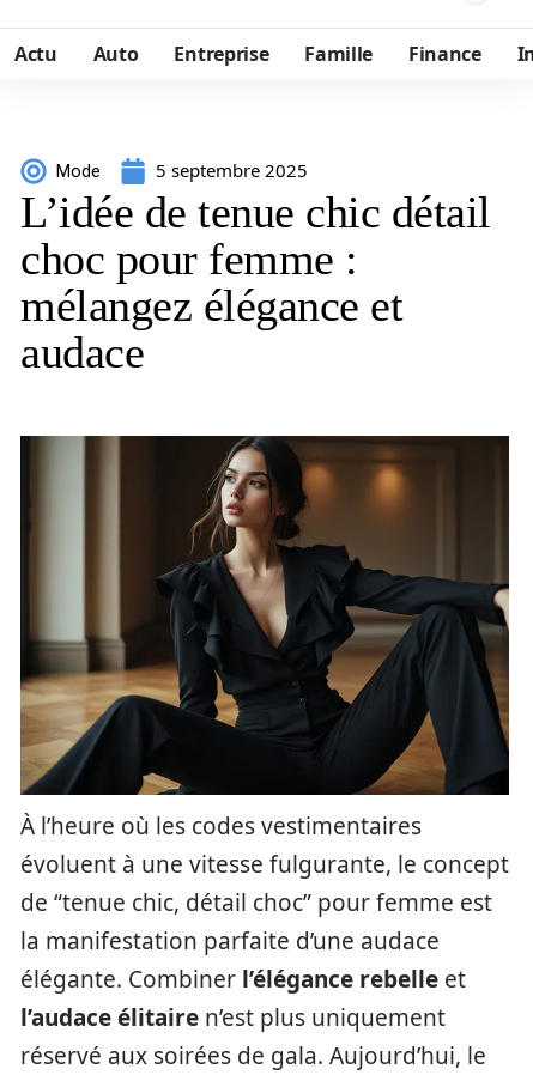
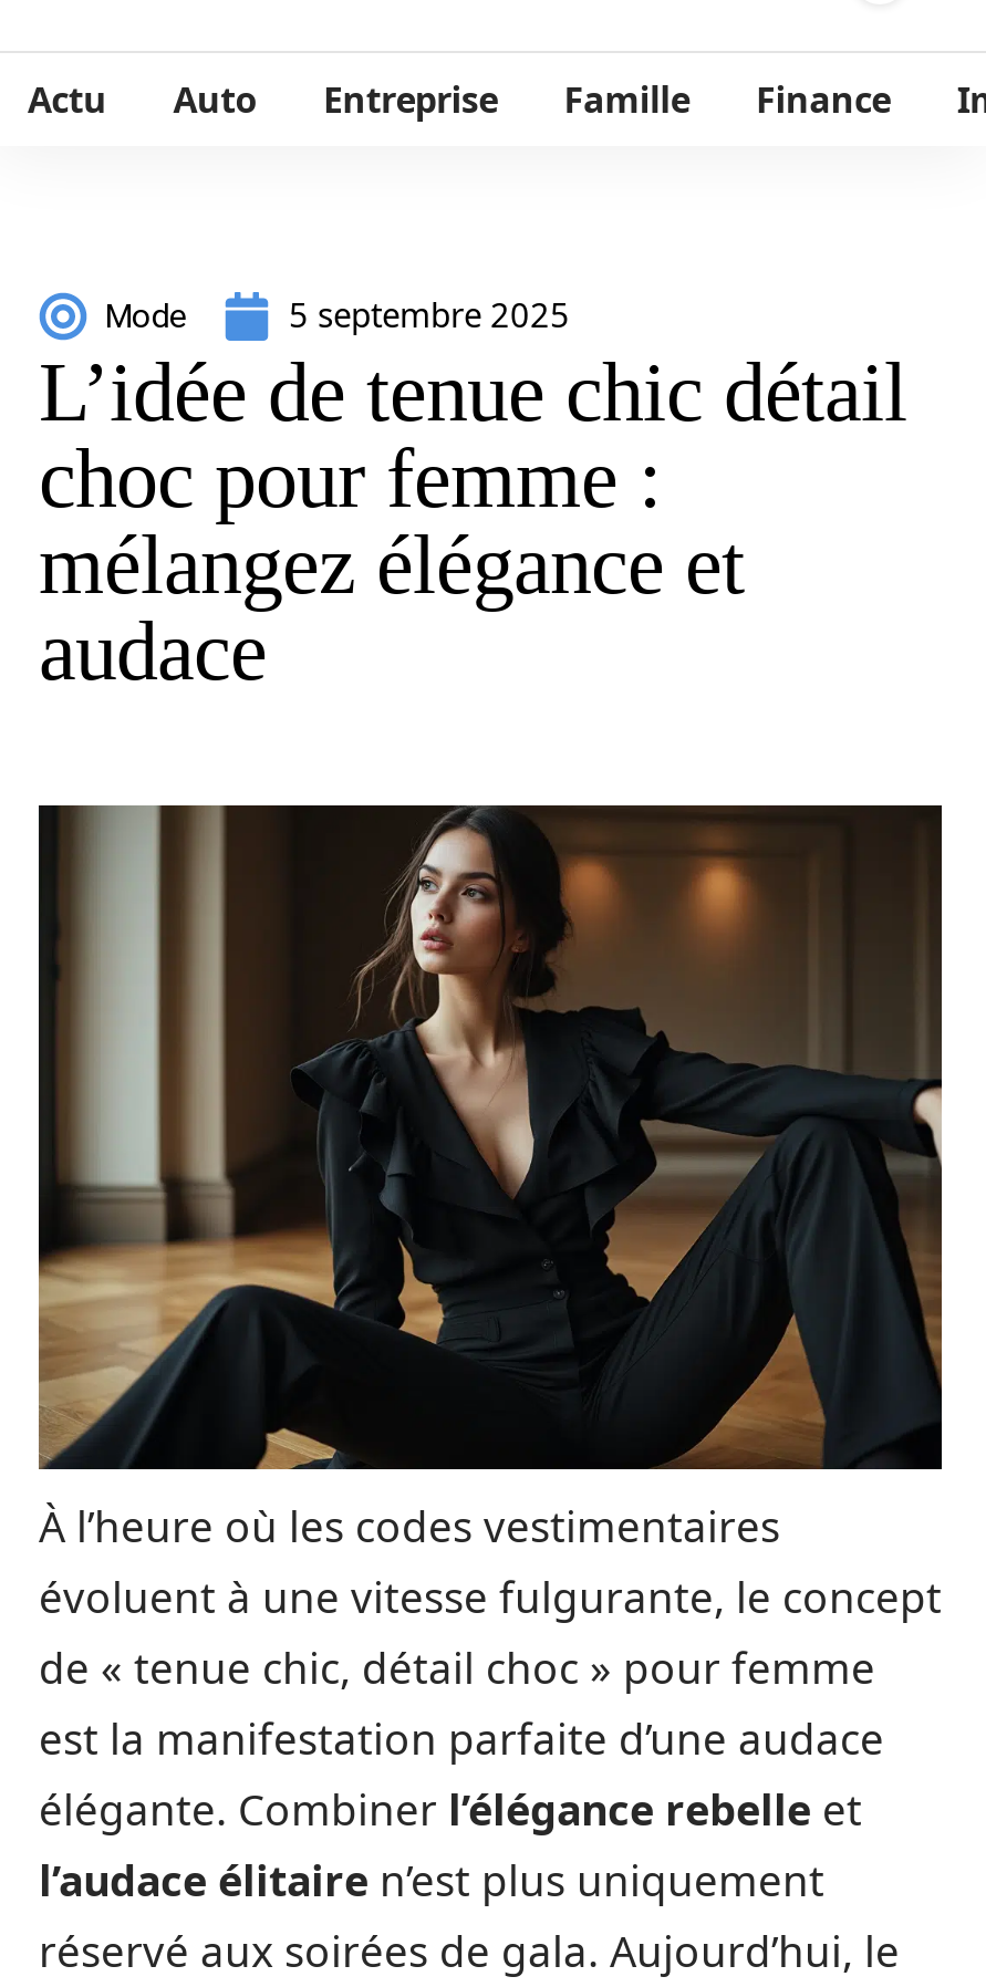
[20,887,492,956] de “tenue chic, détail choc” pour femme est | la manifestation parfaite d’une audace -> [39,1640,884,1768] de « tenue chic, détail choc » pour femme | est la manifestation parfaite d’une audace

